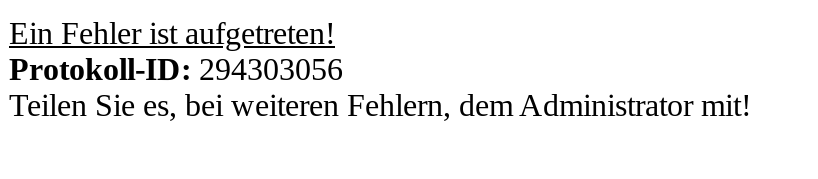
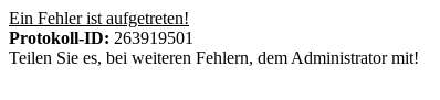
[9,52,343,86] Protokoll-ID: 294303056 -> [9,29,193,47] Protokoll-ID: 263919501

